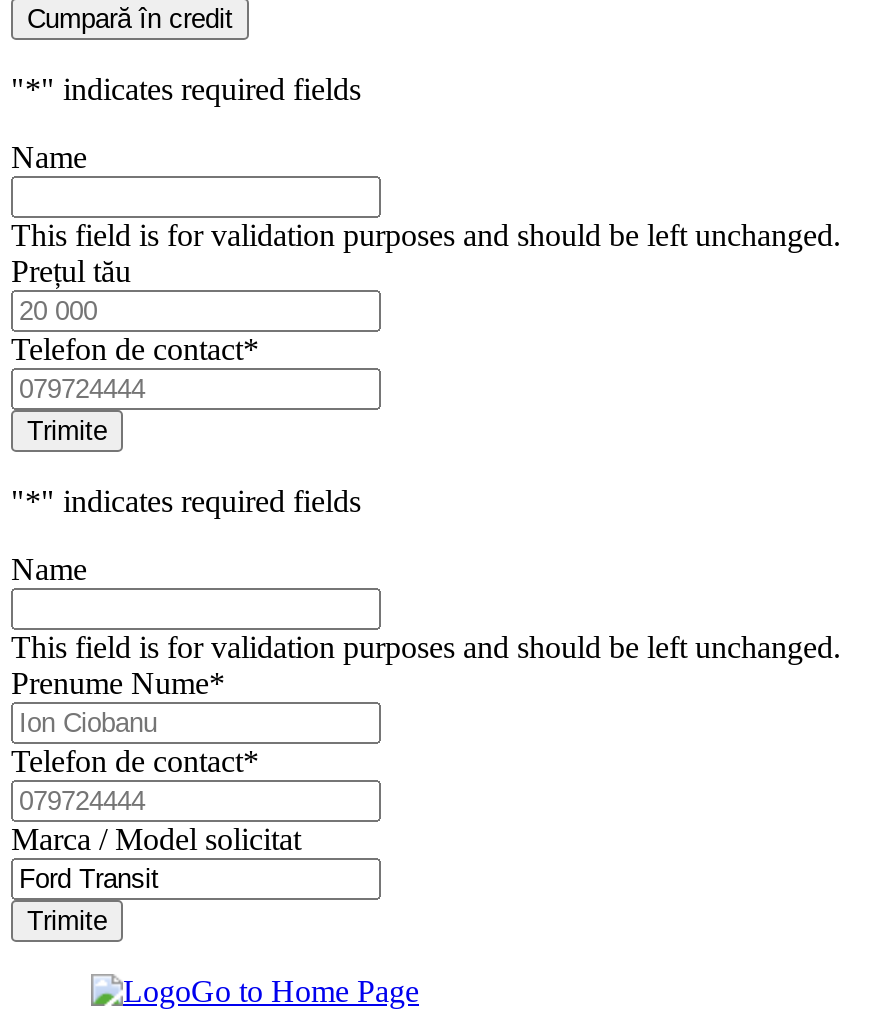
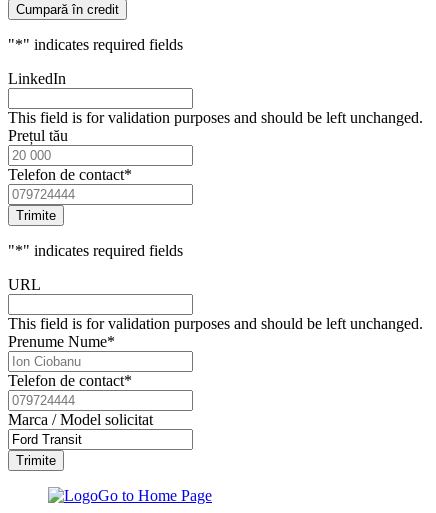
[11,140,87,174] Name -> [8,70,66,87] LinkedIn
[11,552,87,586] Name -> [8,276,41,293] URL

